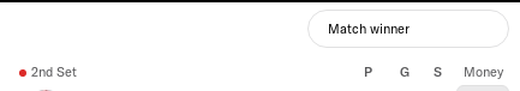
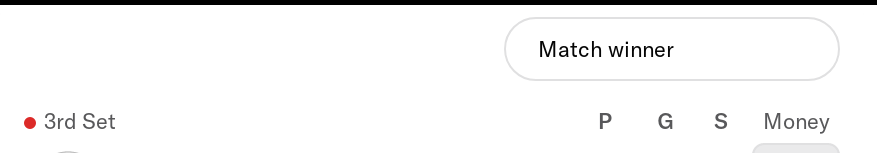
[31,63,77,80] 2nd Set -> [44,107,116,135] 3rd Set

